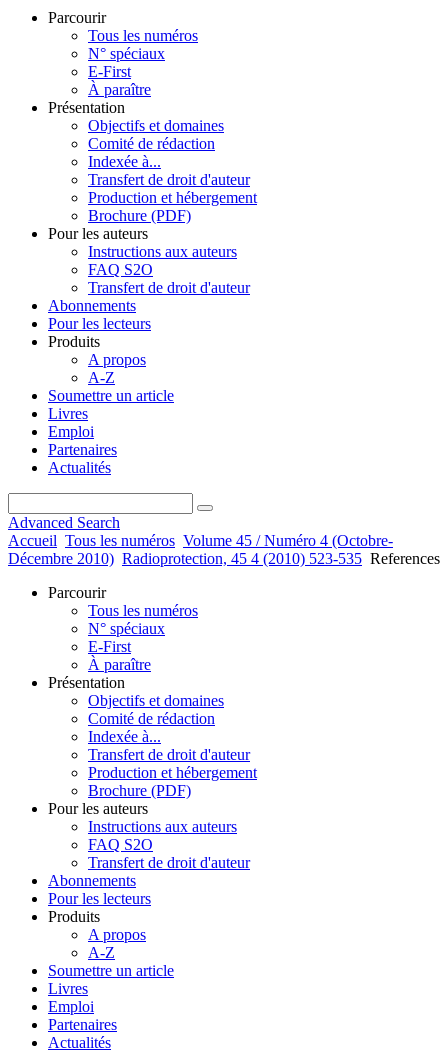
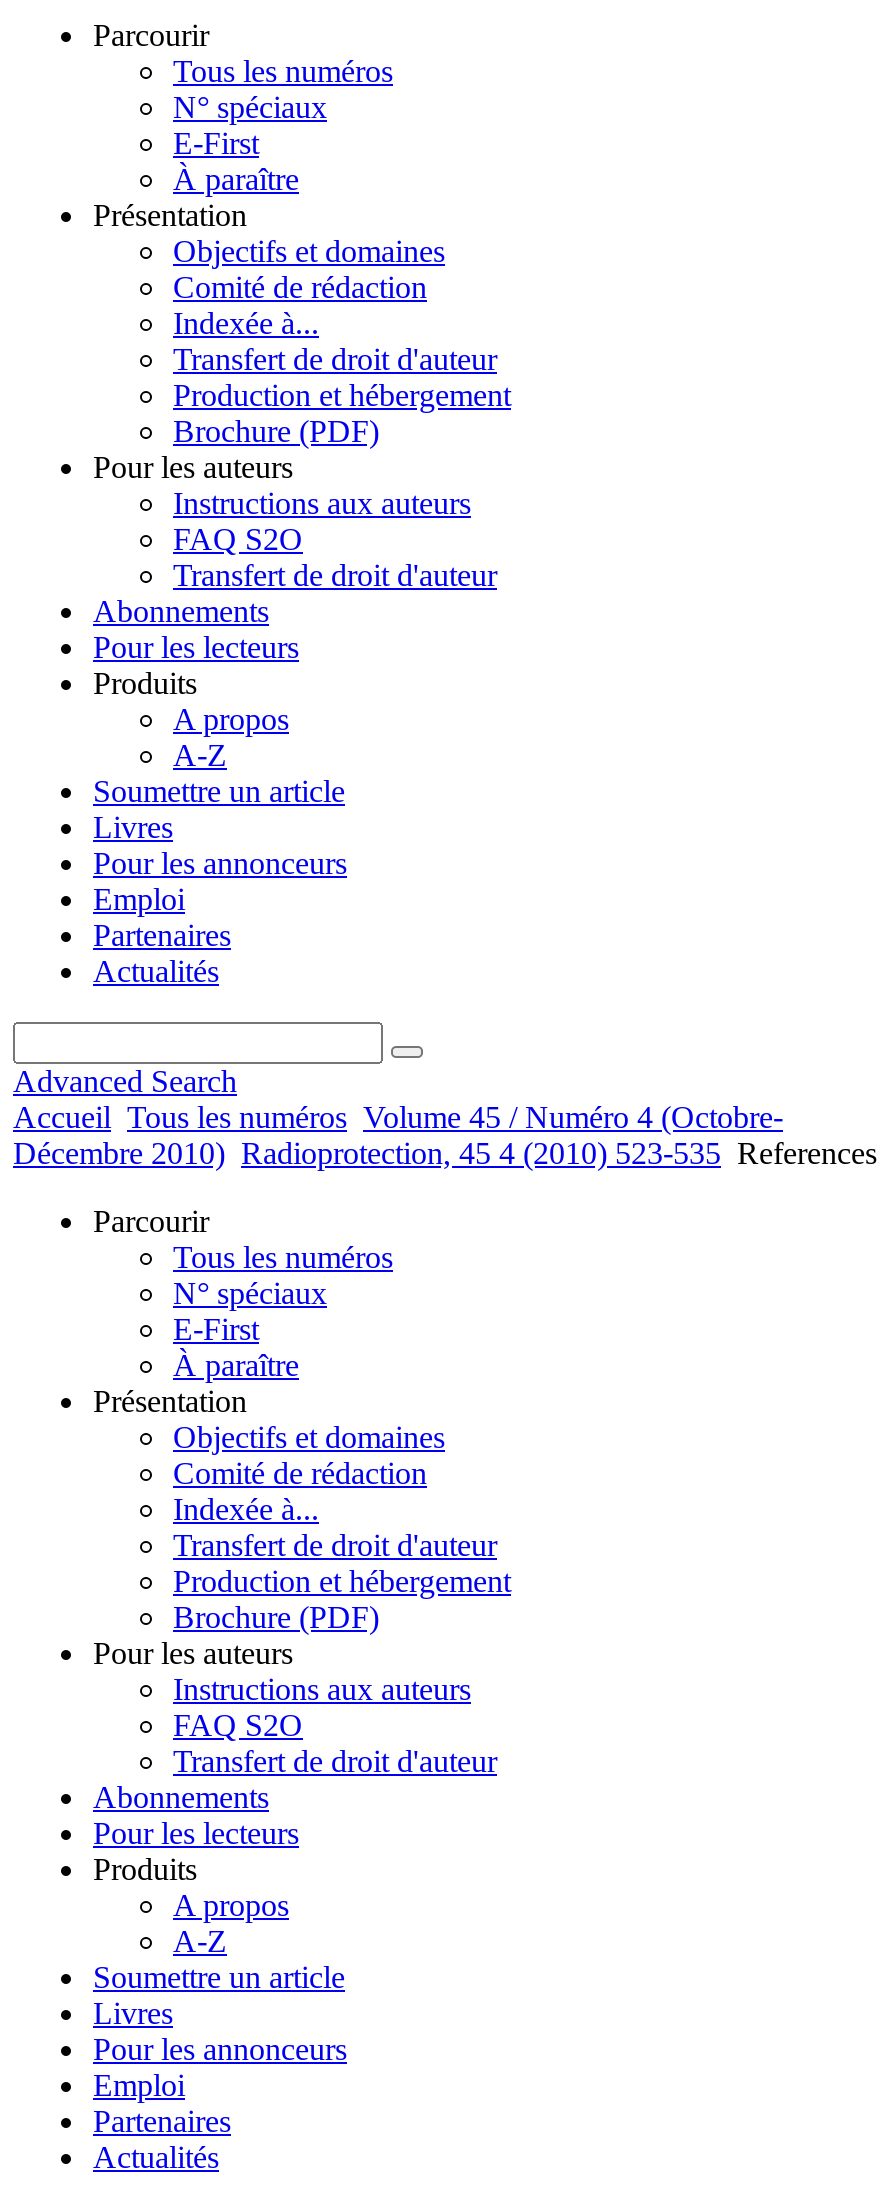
none -> [93,846,347,880] Pour les annonceurs
none -> [93,2032,347,2066] Pour les annonceurs

